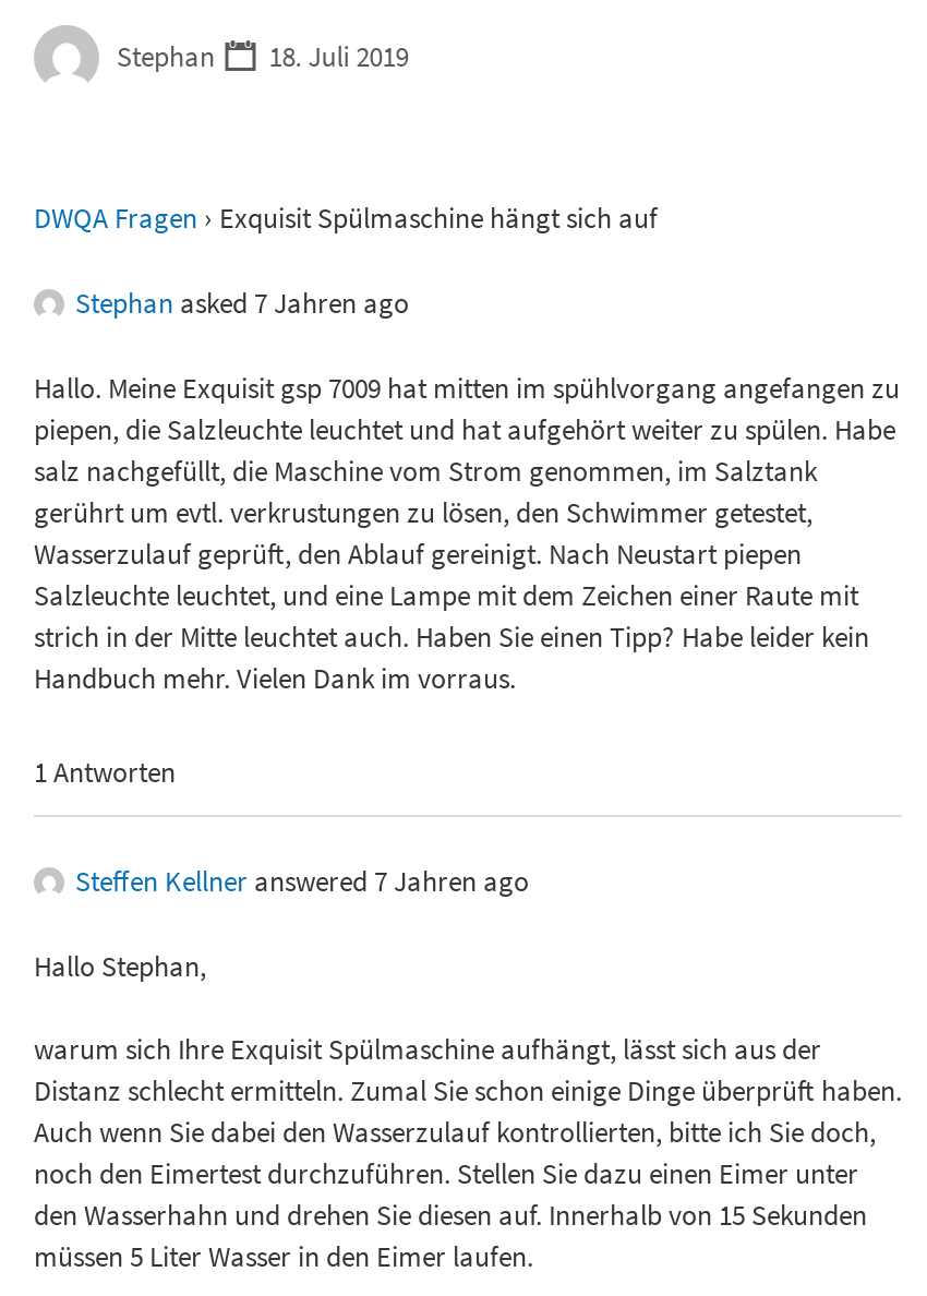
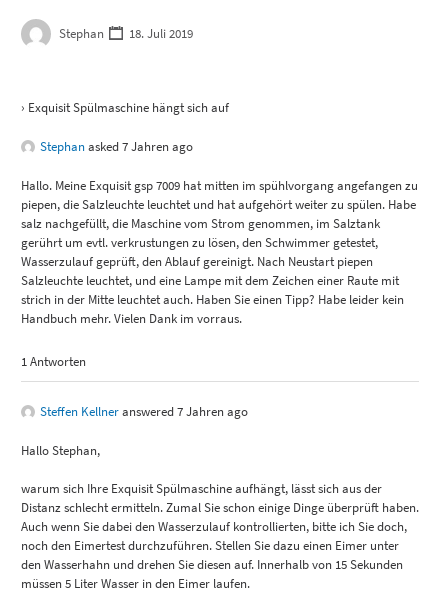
[34,199,658,236] DWQA Fragen › Exquisit Spülmaschine hängt sich auf -> [21,98,229,115] › Exquisit Spülmaschine hängt sich auf

